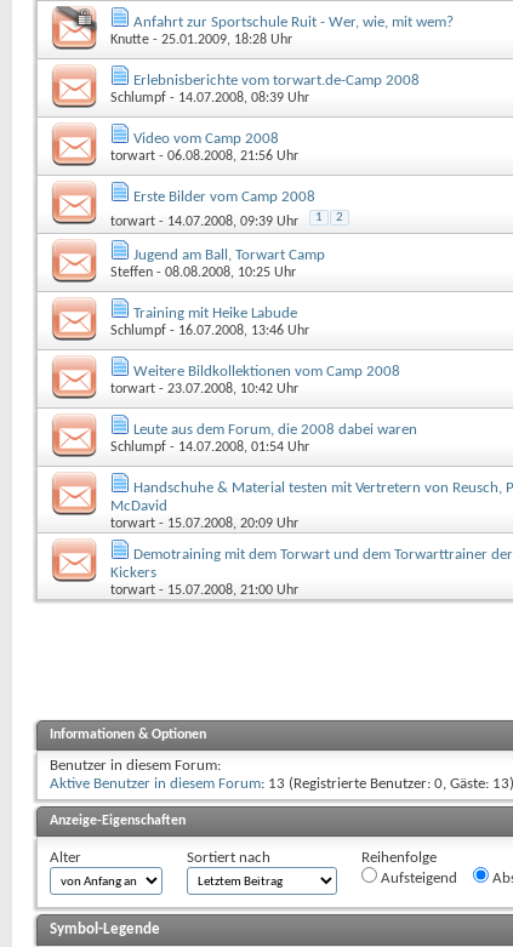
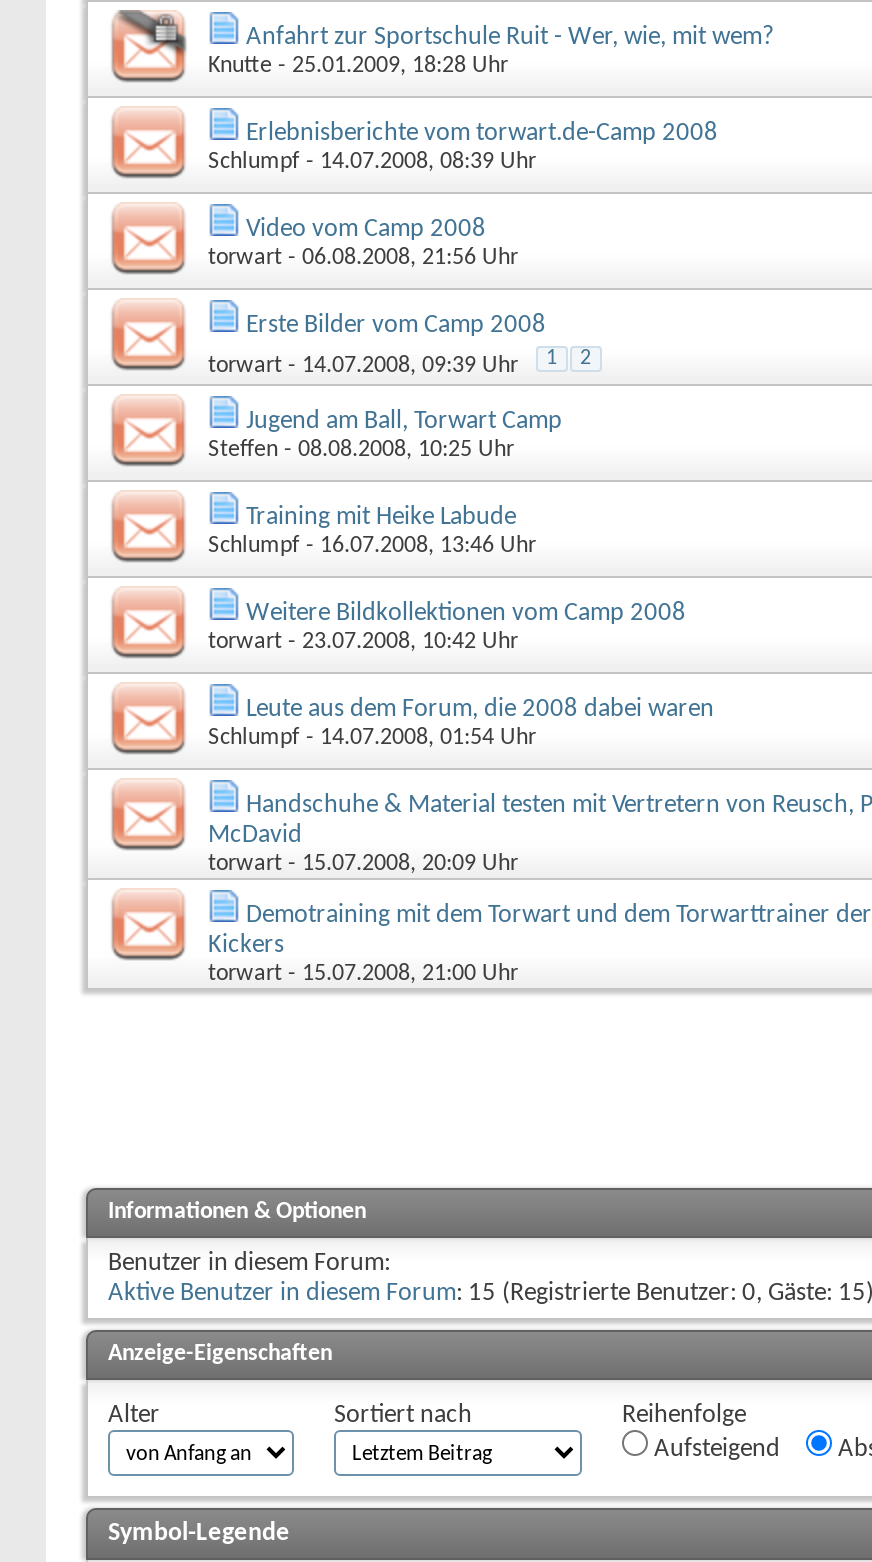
[50,776,513,792] Aktive Benutzer in diesem Forum: 13 (Registrierte Benutzer: 0, Gäste: 13) -> [108,1281,872,1307] Aktive Benutzer in diesem Forum: 15 (Registrierte Benutzer: 0, Gäste: 15)

